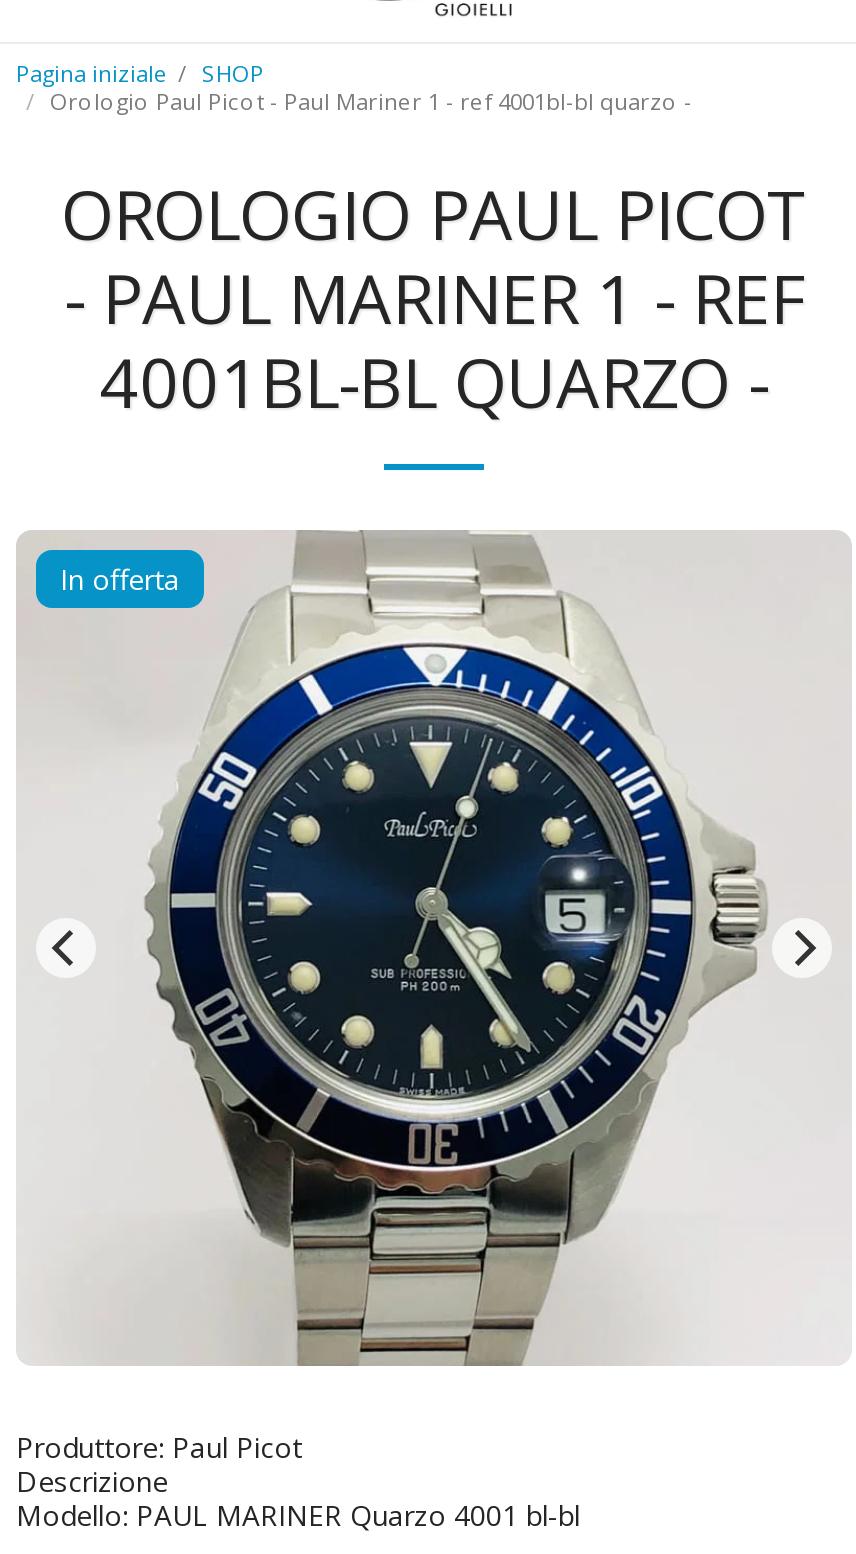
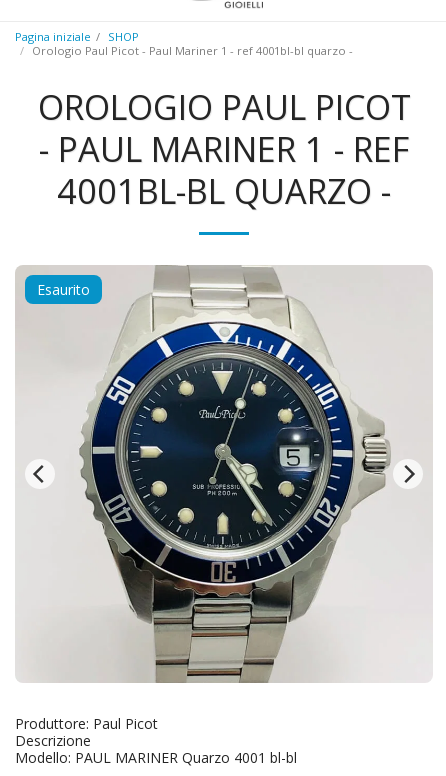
[60,560,180,598] In offerta -> [37,280,90,299] Esaurito

